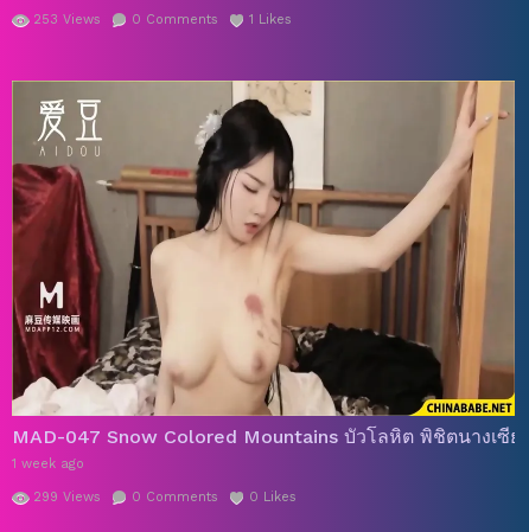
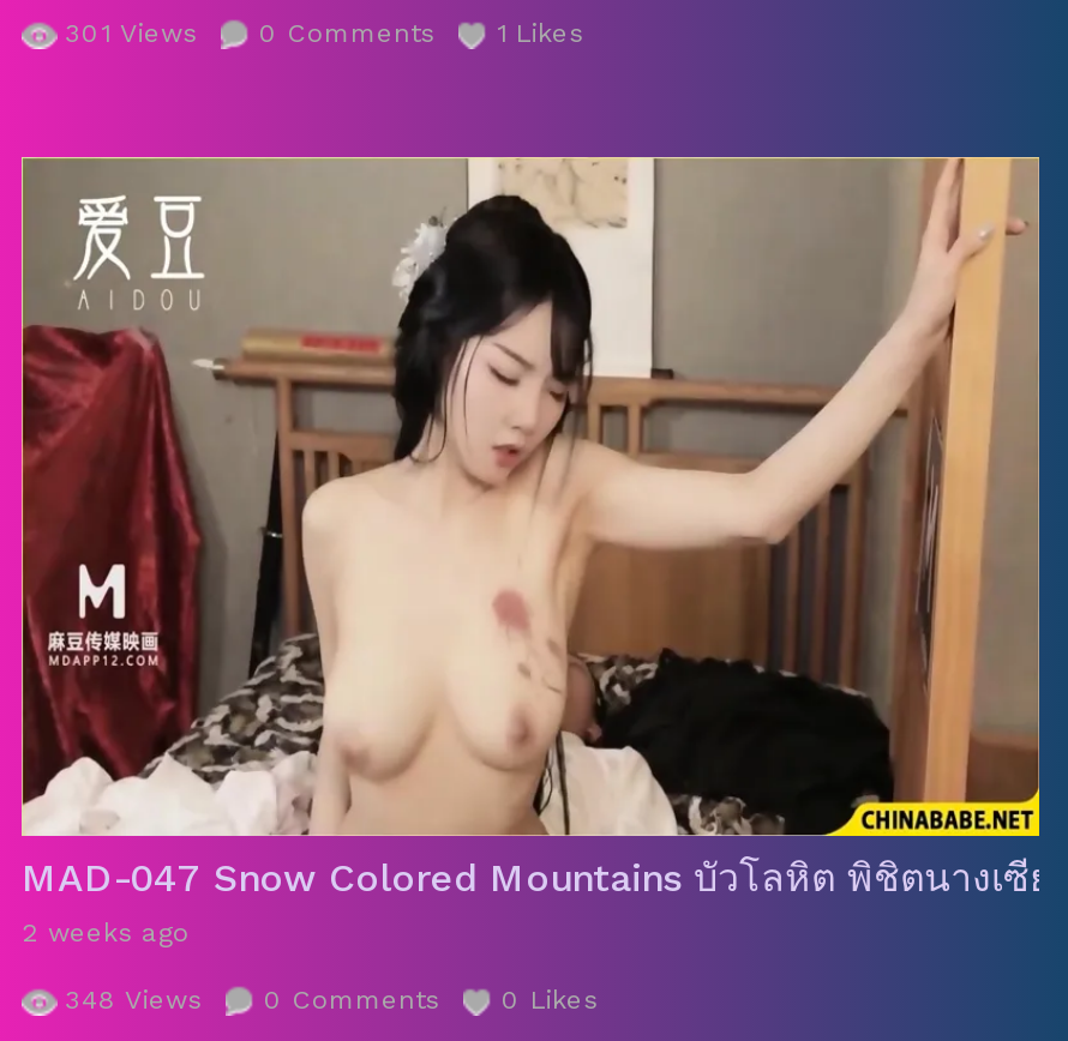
[33,11,292,27] 253 Views 0 Comments 1 Likes -> [65,18,583,49] 301 Views 0 Comments 1 Likes
[12,456,84,471] 1 week ago -> [22,918,190,949] 2 weeks ago
[33,489,297,504] 299 Views 0 Comments 0 Likes -> [65,985,598,1016] 348 Views 0 Comments 0 Likes

